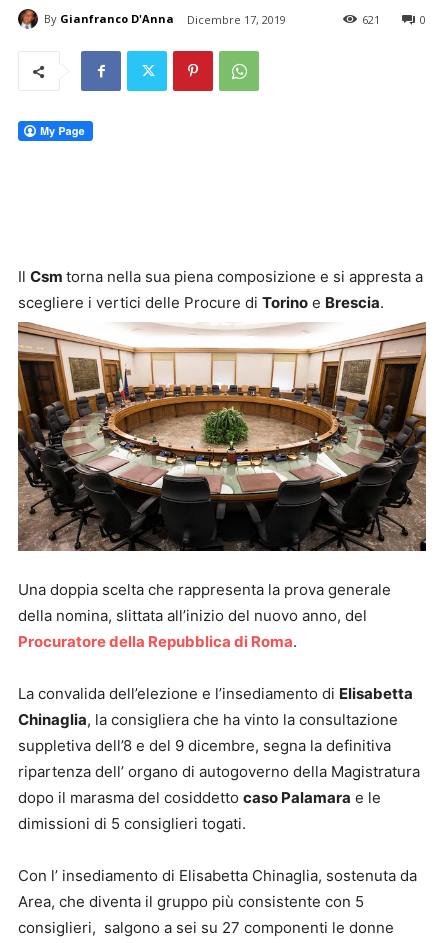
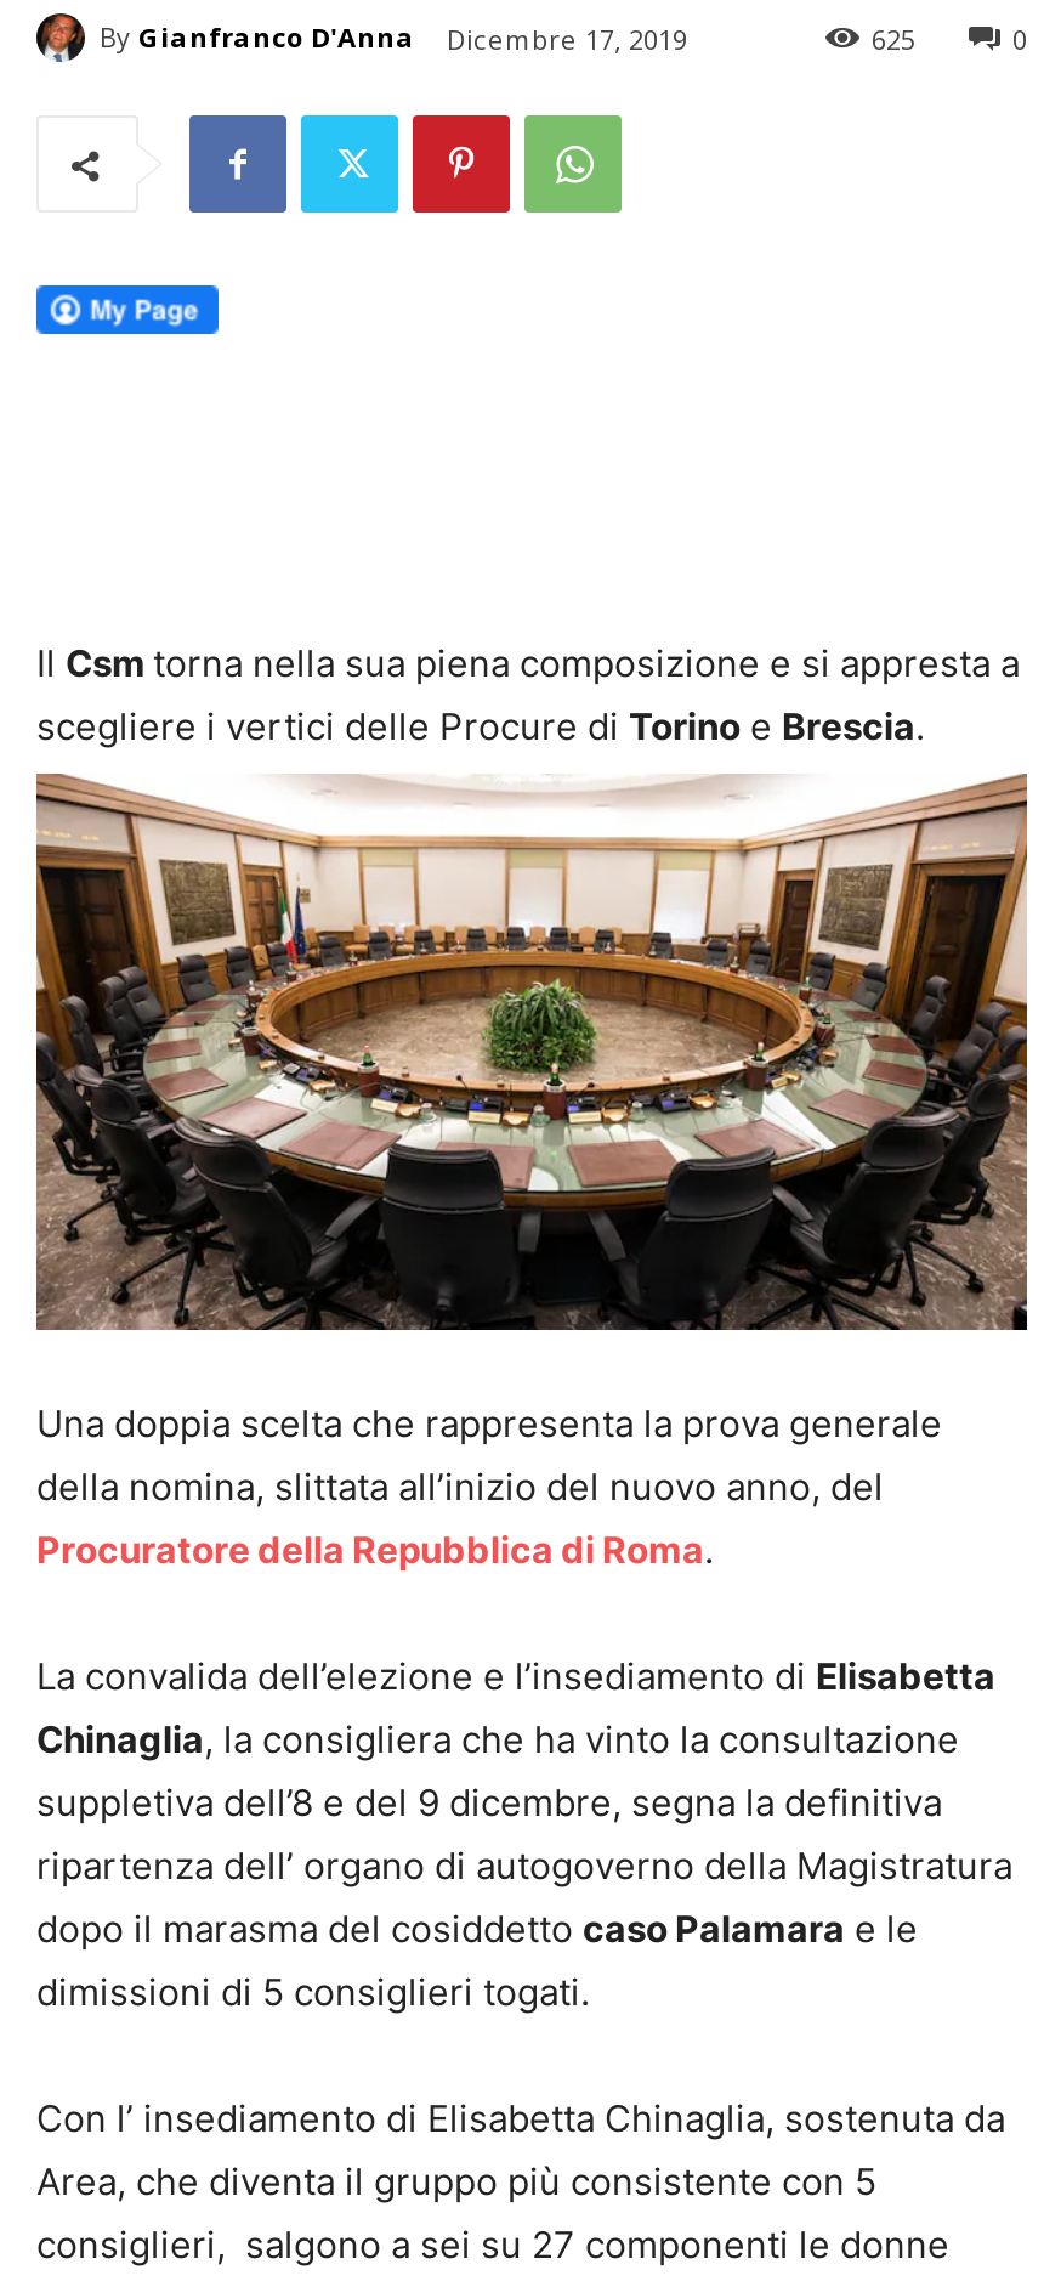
[362,12,380,27] 621 -> [872,21,915,57] 625

